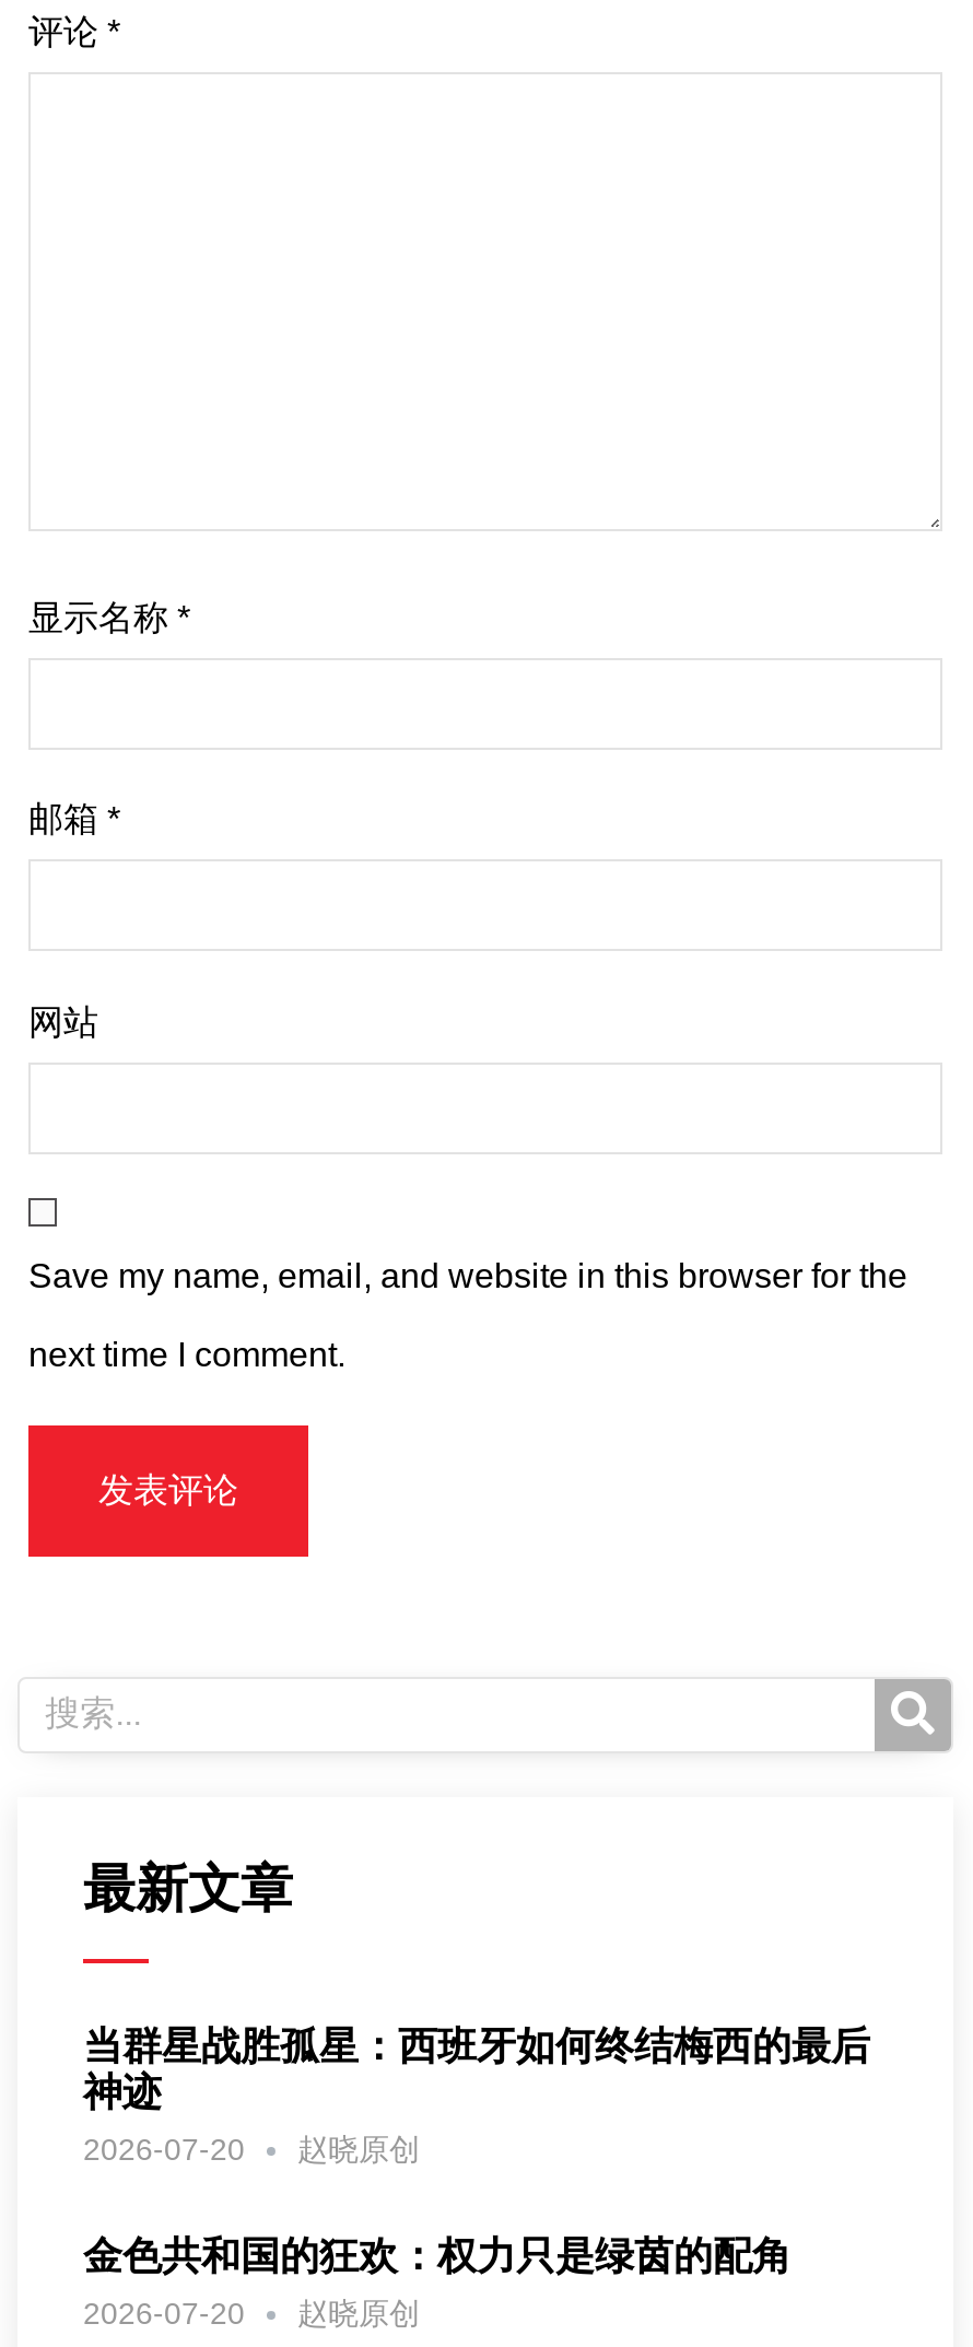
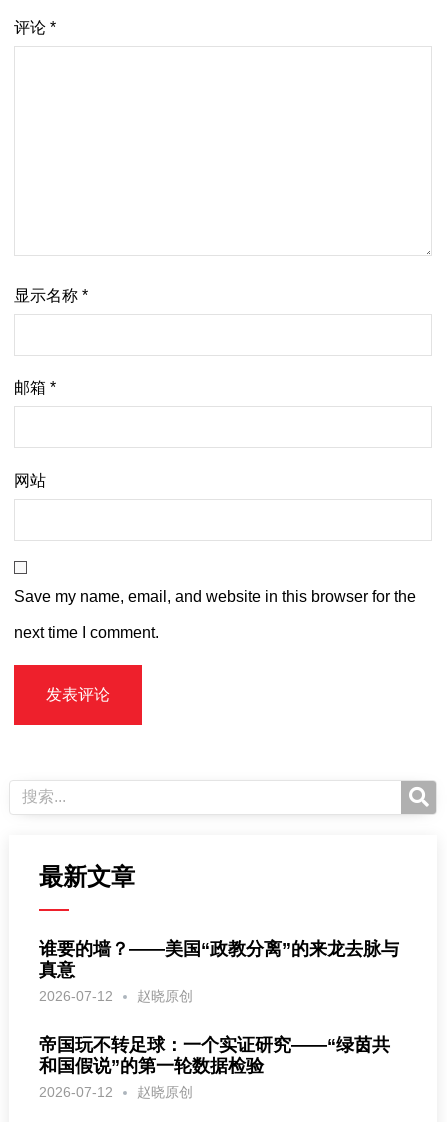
[83,2024,870,2166] 当群星战胜孤星：西班牙如何终结梅西的最后 | 神迹 | 2026-07-20 -> [39,939,399,1004] 谁要的墙？——美国“政教分离”的来龙去脉与 | 真意 | 2026-07-12
[83,2234,792,2330] 金色共和国的狂欢：权力只是绿茵的配角 | 2026-07-20 -> [39,1035,390,1100] 帝国玩不转足球：一个实证研究——“绿茵共 | 和国假说”的第一轮数据检验 | 2026-07-12

